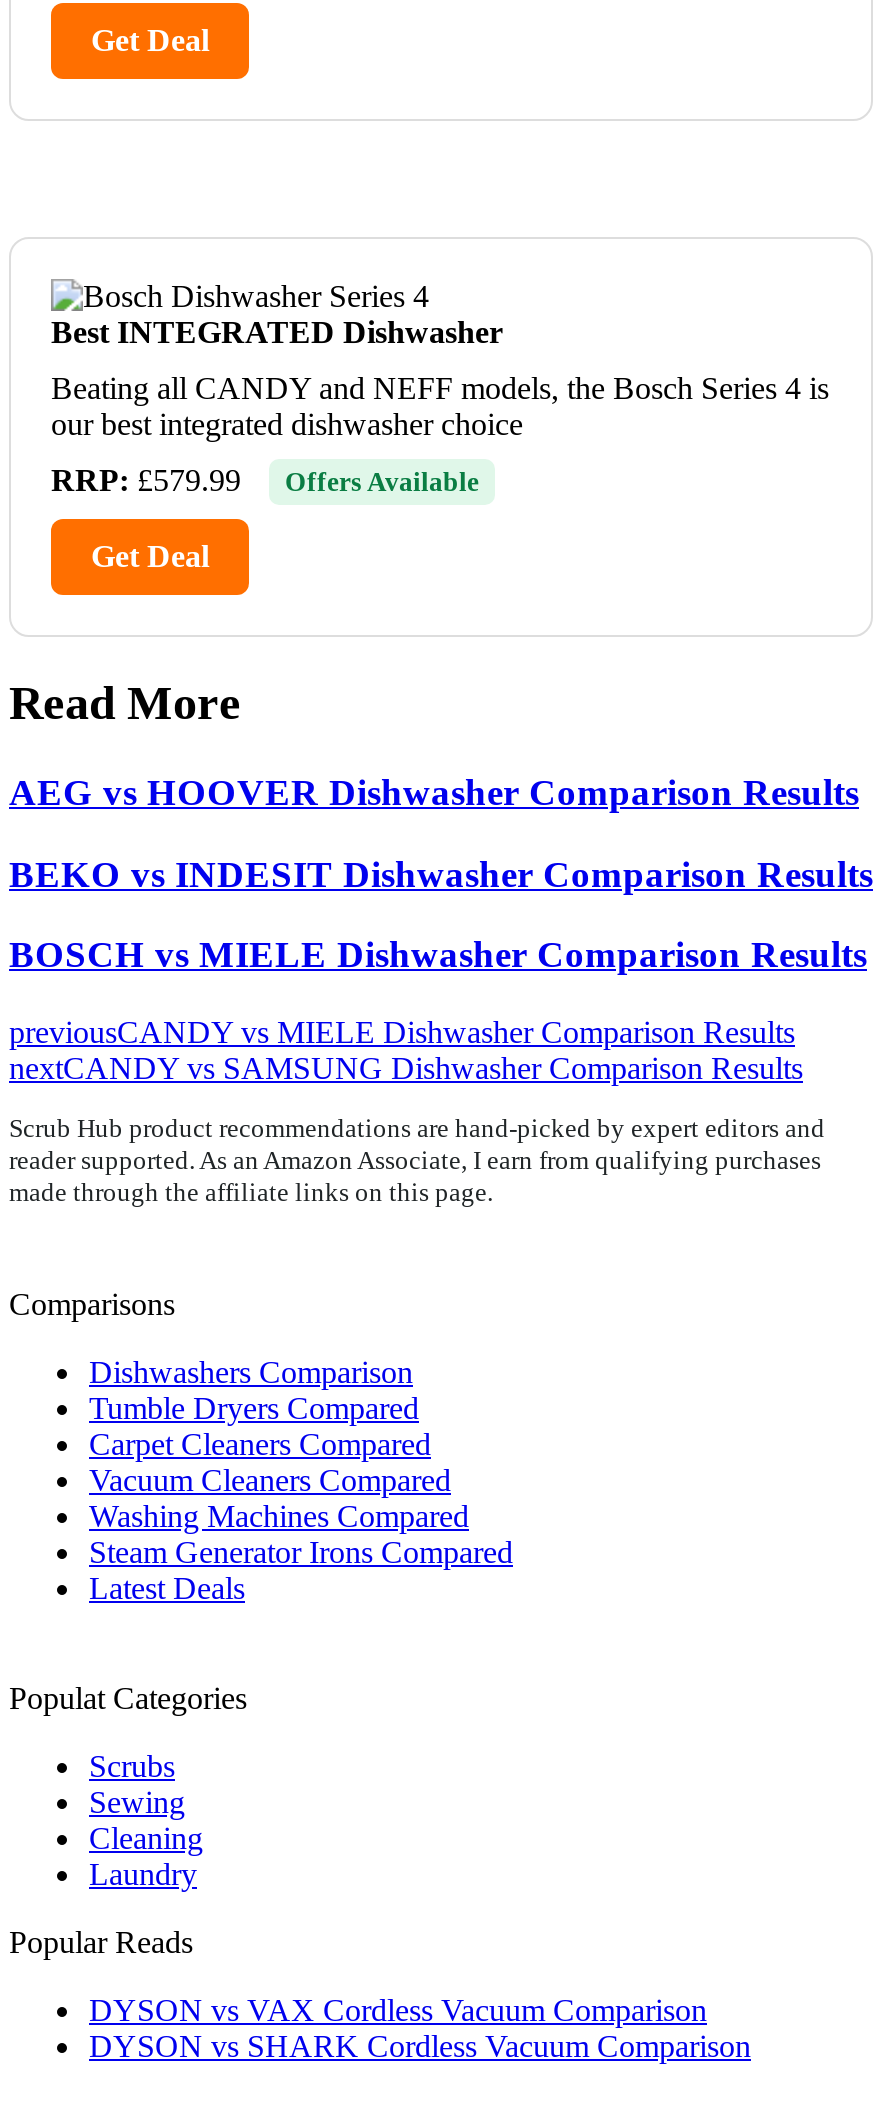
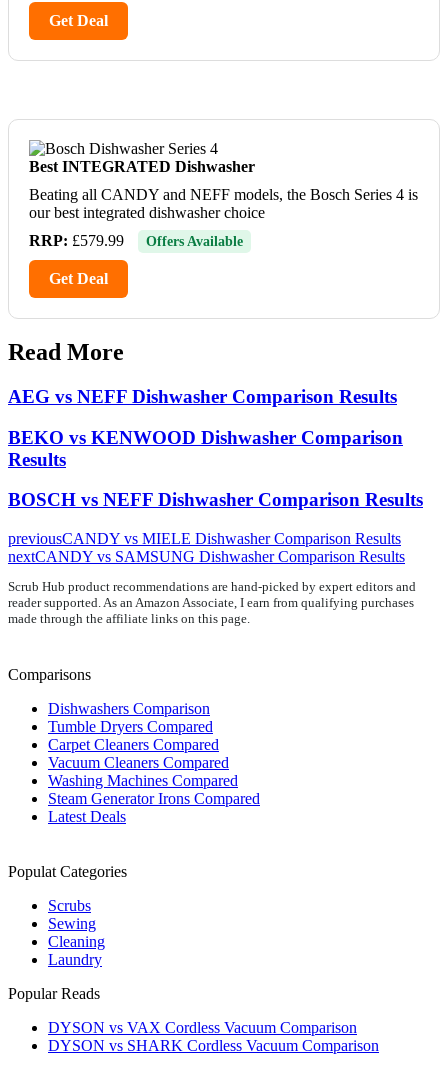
[9,771,859,813] AEG vs HOOVER Dishwasher Comparison Results -> [8,386,397,407] AEG vs NEFF Dishwasher Comparison Results
[9,852,873,894] BEKO vs INDESIT Dishwasher Comparison Results -> [8,427,403,470] BEKO vs KENWOOD Dishwasher Comparison | Results
[9,934,867,976] BOSCH vs MIELE Dishwasher Comparison Results -> [8,489,423,510] BOSCH vs NEFF Dishwasher Comparison Results

